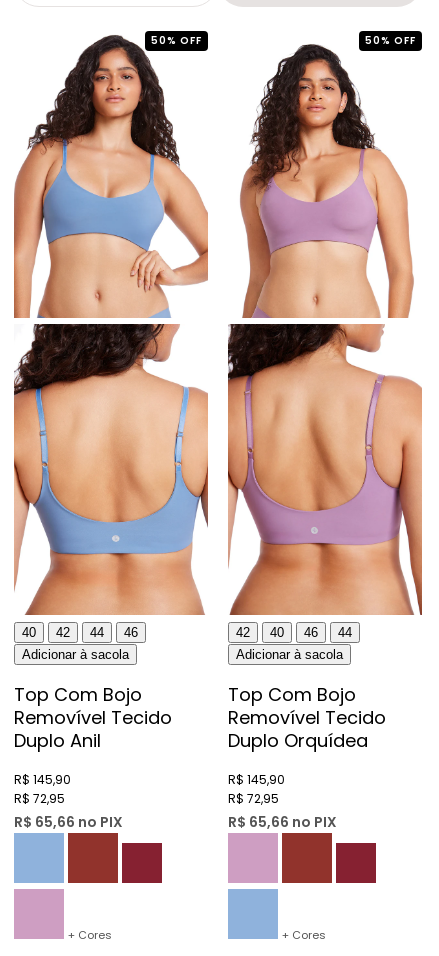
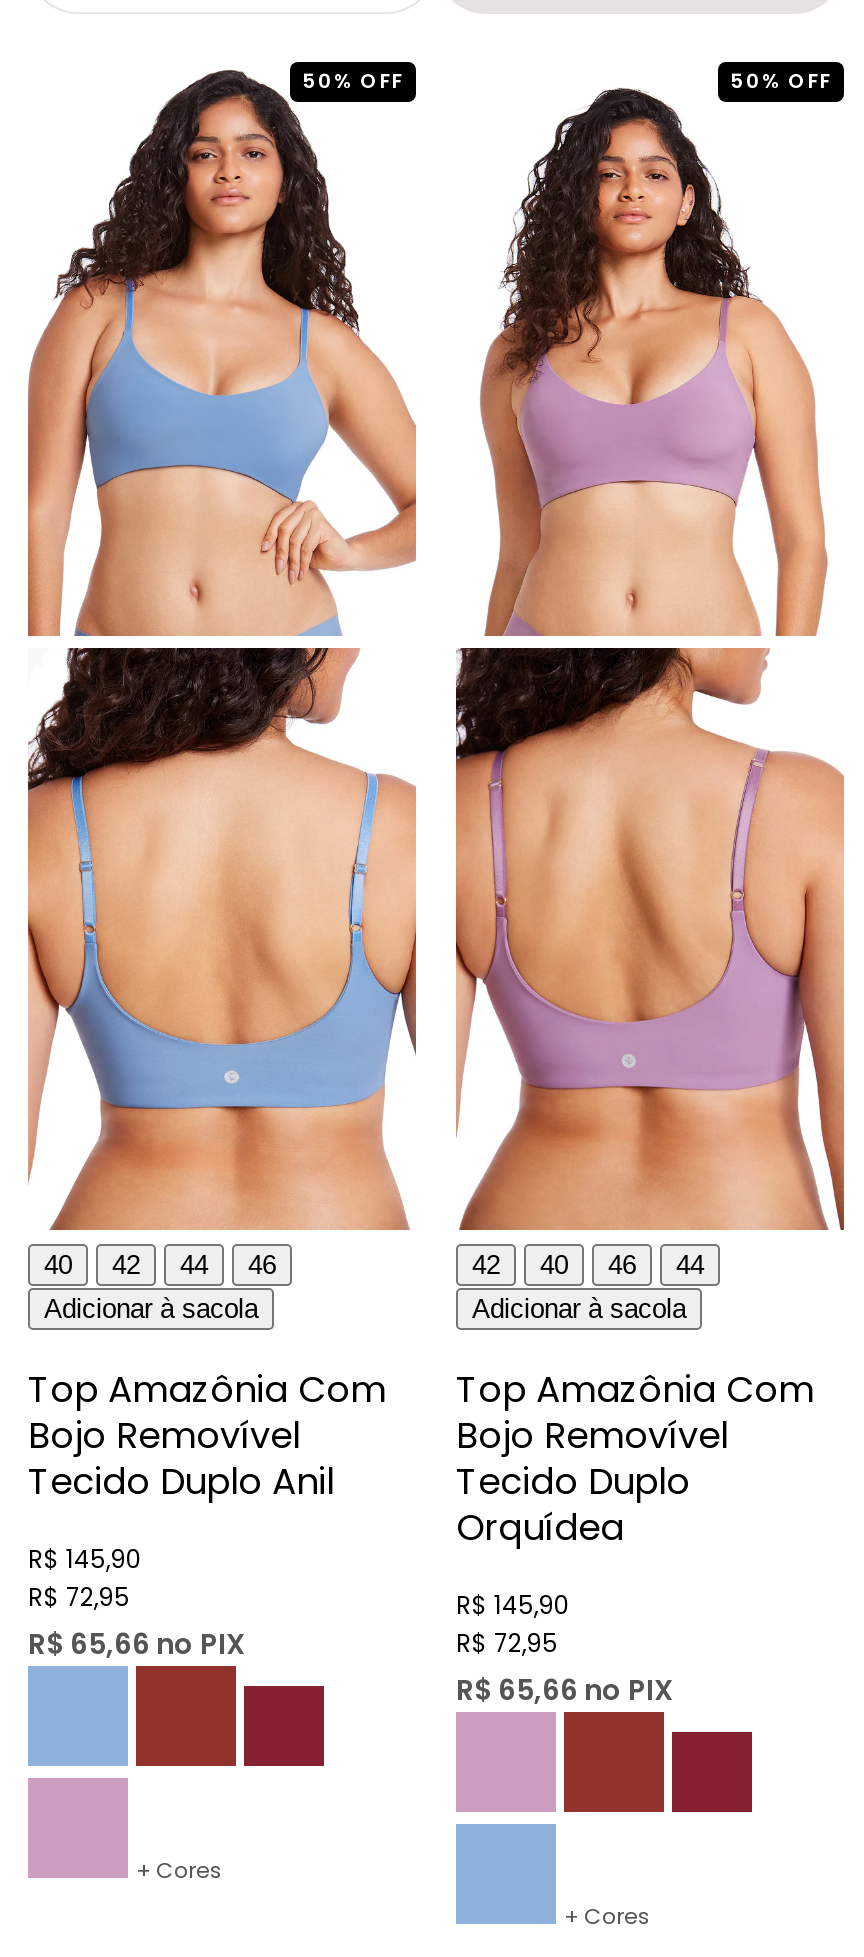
[14,682,172,753] Top Com Bojo | Removível Tecido | Duplo Anil -> [28,1363,386,1505] Top Amazônia Com | Bojo Removível | Tecido Duplo Anil
[228,682,386,753] Top Com Bojo | Removível Tecido | Duplo Orquídea -> [456,1363,814,1551] Top Amazônia Com | Bojo Removível | Tecido Duplo | Orquídea

